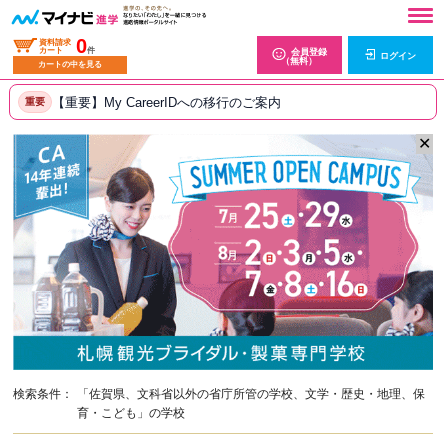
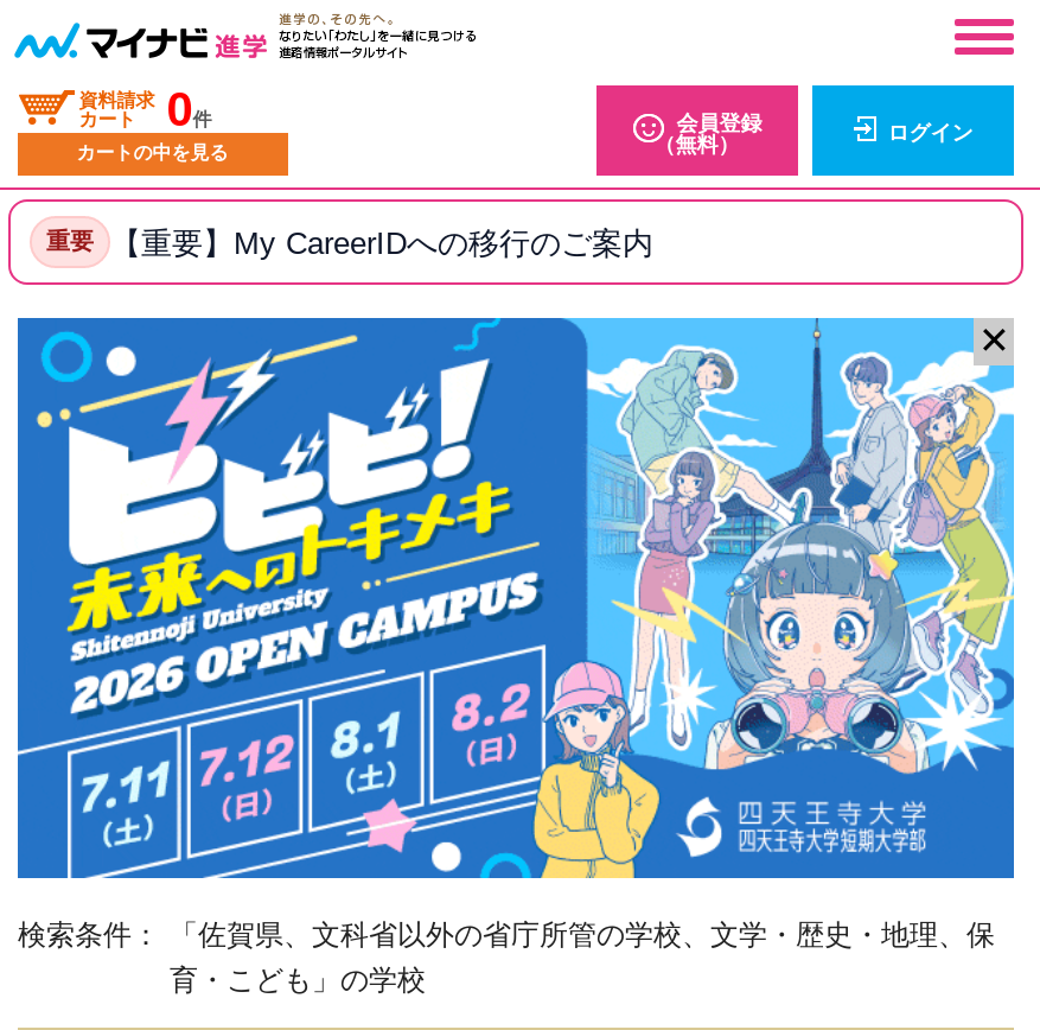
[13,134,434,371] [image] -> [15,316,1016,880] [image]

